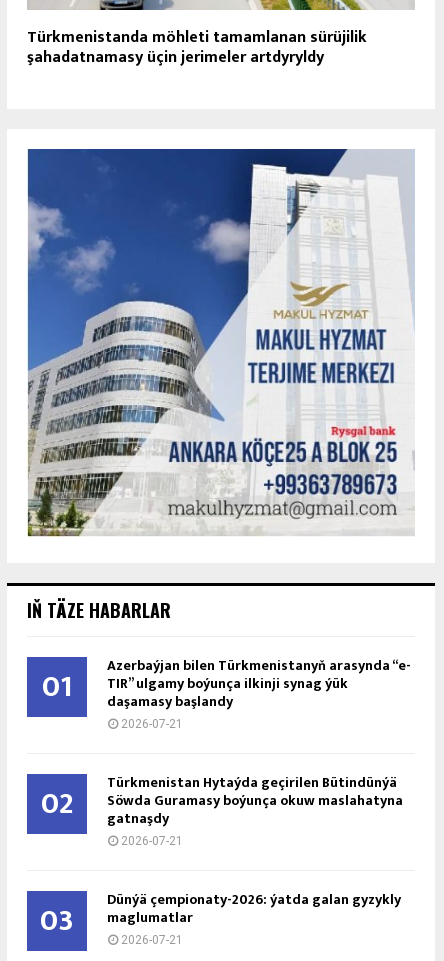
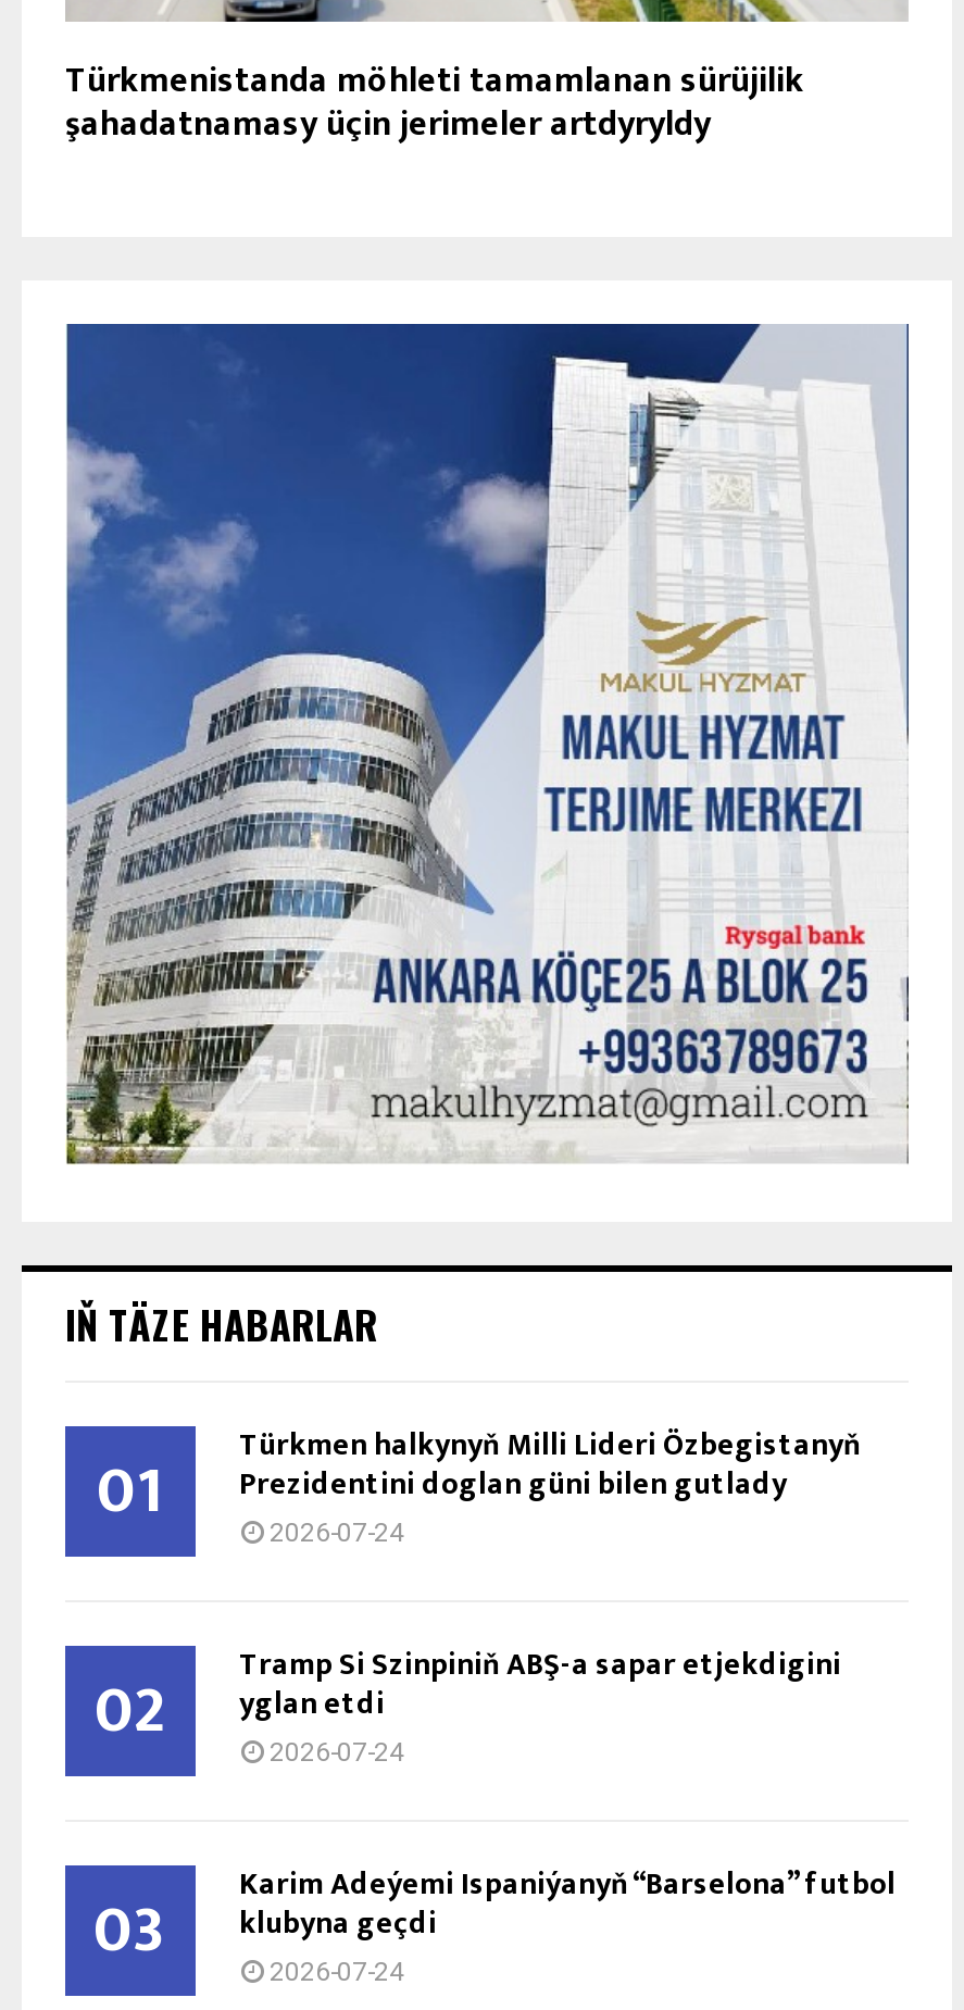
[107,654,411,731] Azerbaýjan bilen Türkmenistanyň arasynda “e- | TIR” ulgamy boýunça ilkinji synag ýük | daşamasy başlandy | 2026-07-21 -> [239,1420,861,1548] Türkmen halkynyň Milli Lideri Özbegistanyň | Prezidentini doglan güni bilen gutlady | 2026-07-24
[107,771,403,848] Türkmenistan Hytaýda geçirilen Bütindünýä | Söwda Guramasy boýunça okuw maslahatyna | gatnaşdy | 2026-07-21 -> [239,1640,841,1768] Tramp Si Szinpiniň ABŞ-a sapar etjekdigini | yglan etdi | 2026-07-24
[107,888,401,947] Dünýä çempionaty-2026: ýatda galan gyzykly | maglumatlar | 2026-07-21 -> [239,1859,896,1987] Karim Adeýemi Ispaniýanyň “Barselona” futbol | klubyna geçdi | 2026-07-24

